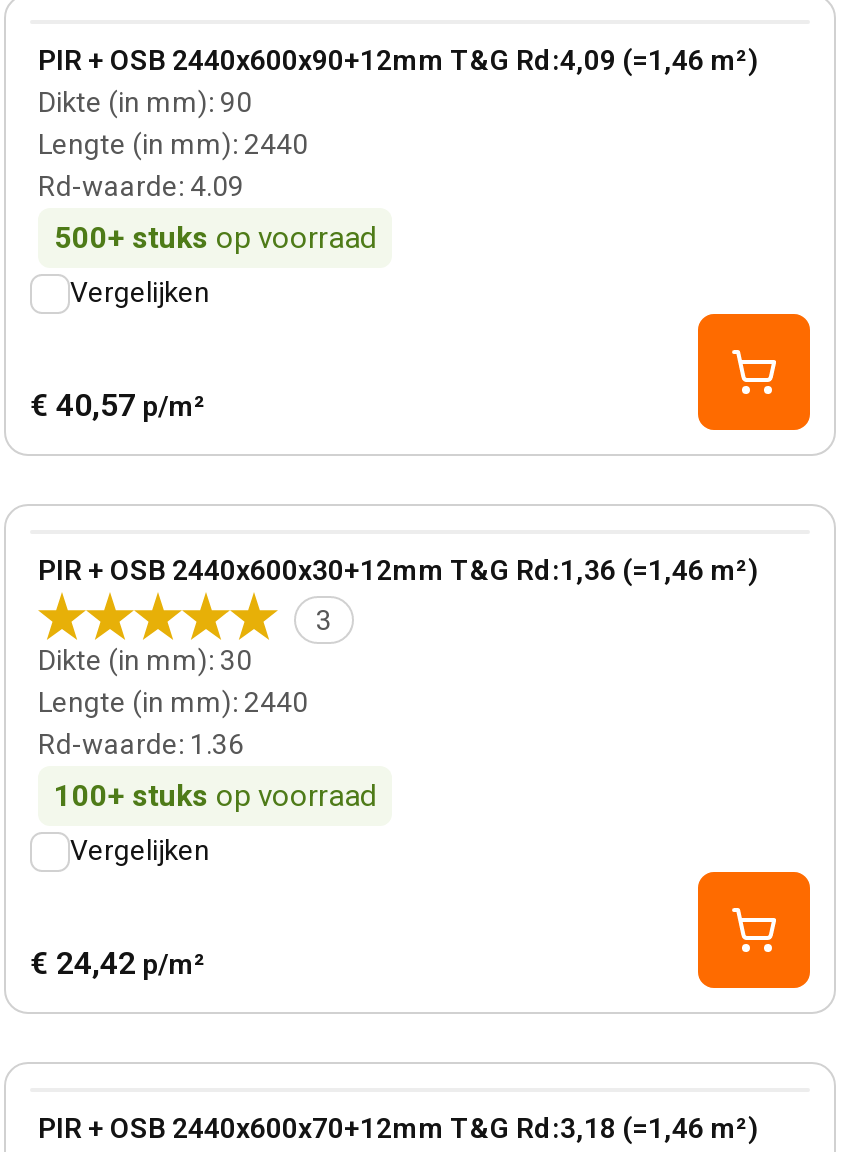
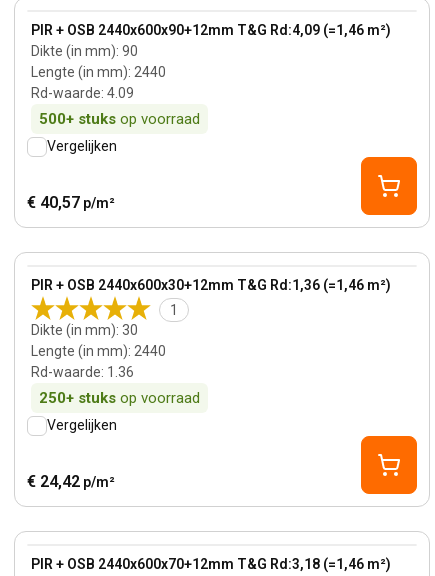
[316,604,332,636] 3 -> [170,302,178,318] 1
[54,778,376,814] 100+ stuks op voorraad -> [39,389,200,407] 250+ stuks op voorraad

